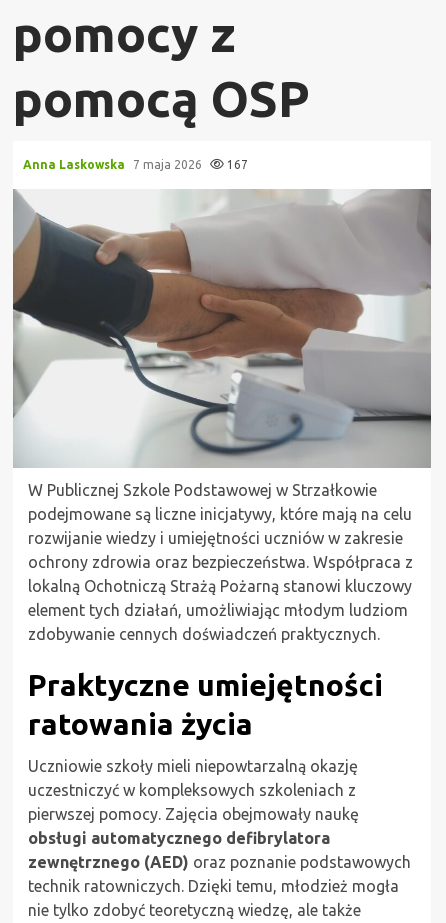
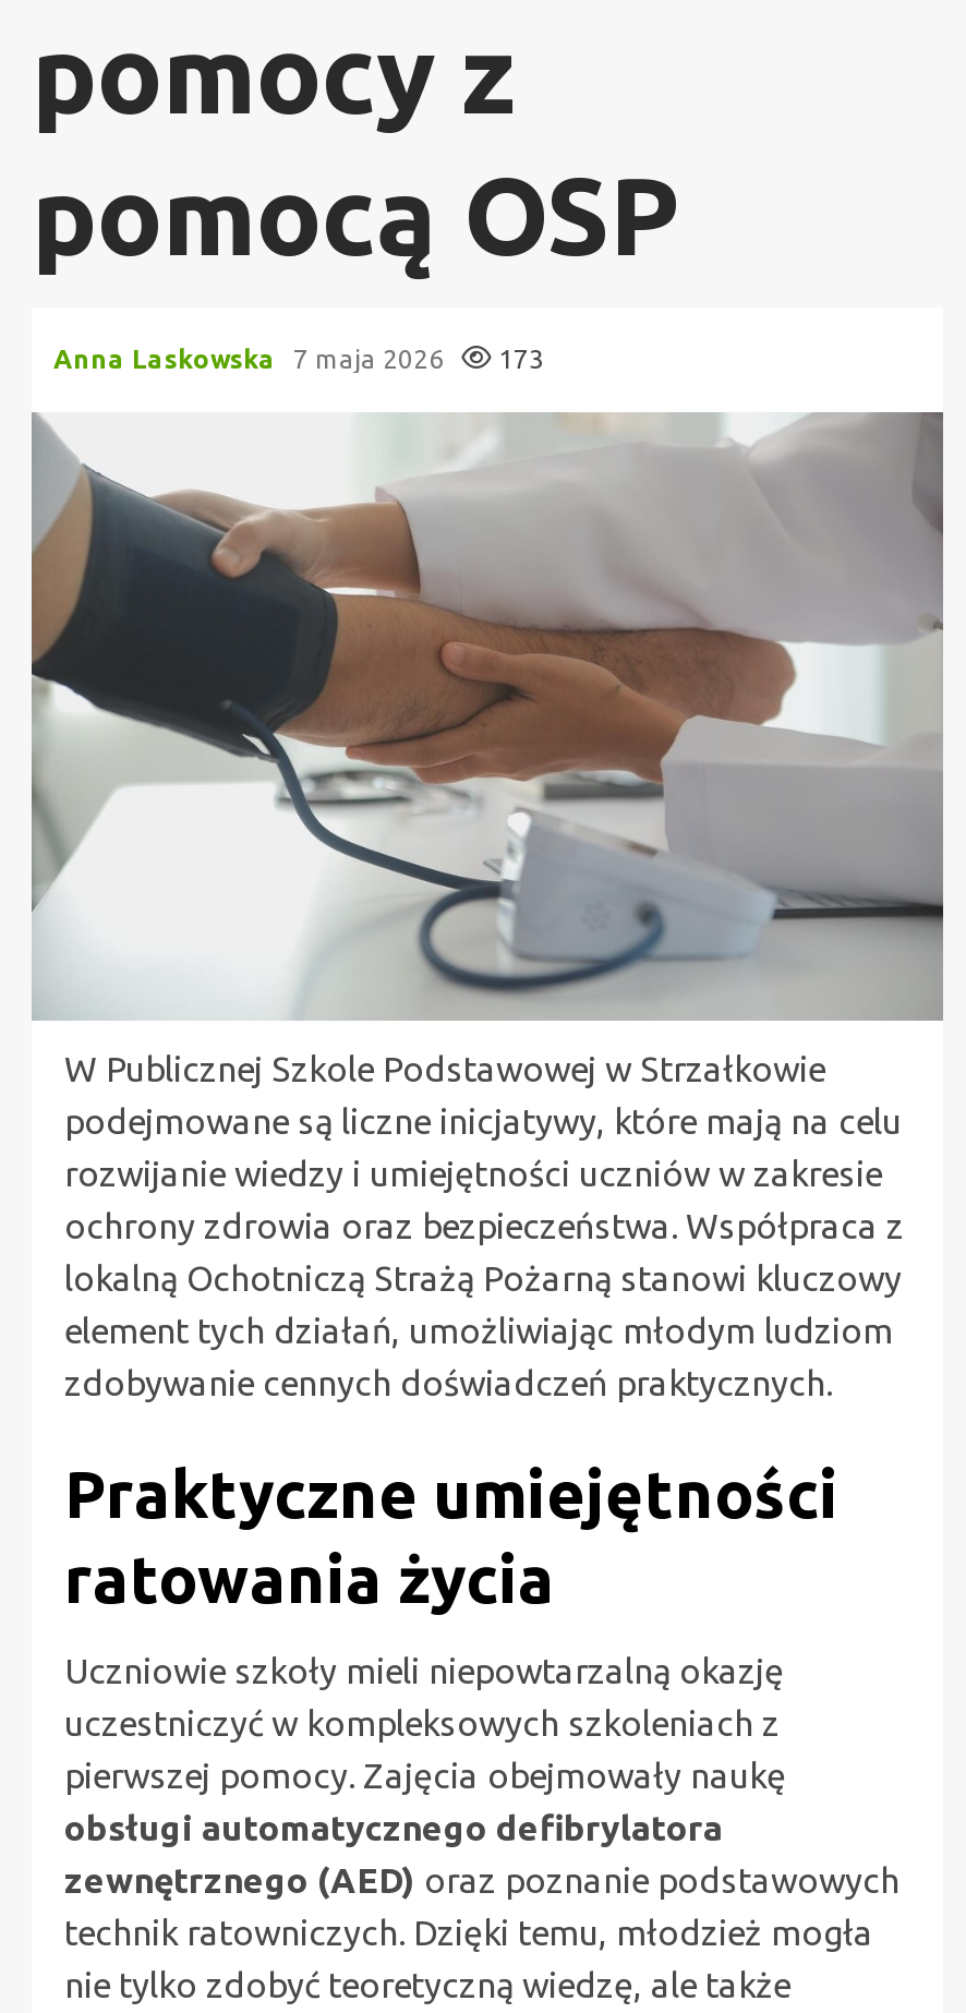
[23,158,248,171] Anna Laskowska 7 maja 2026 167 -> [53,345,544,373] Anna Laskowska 7 maja 2026 173

